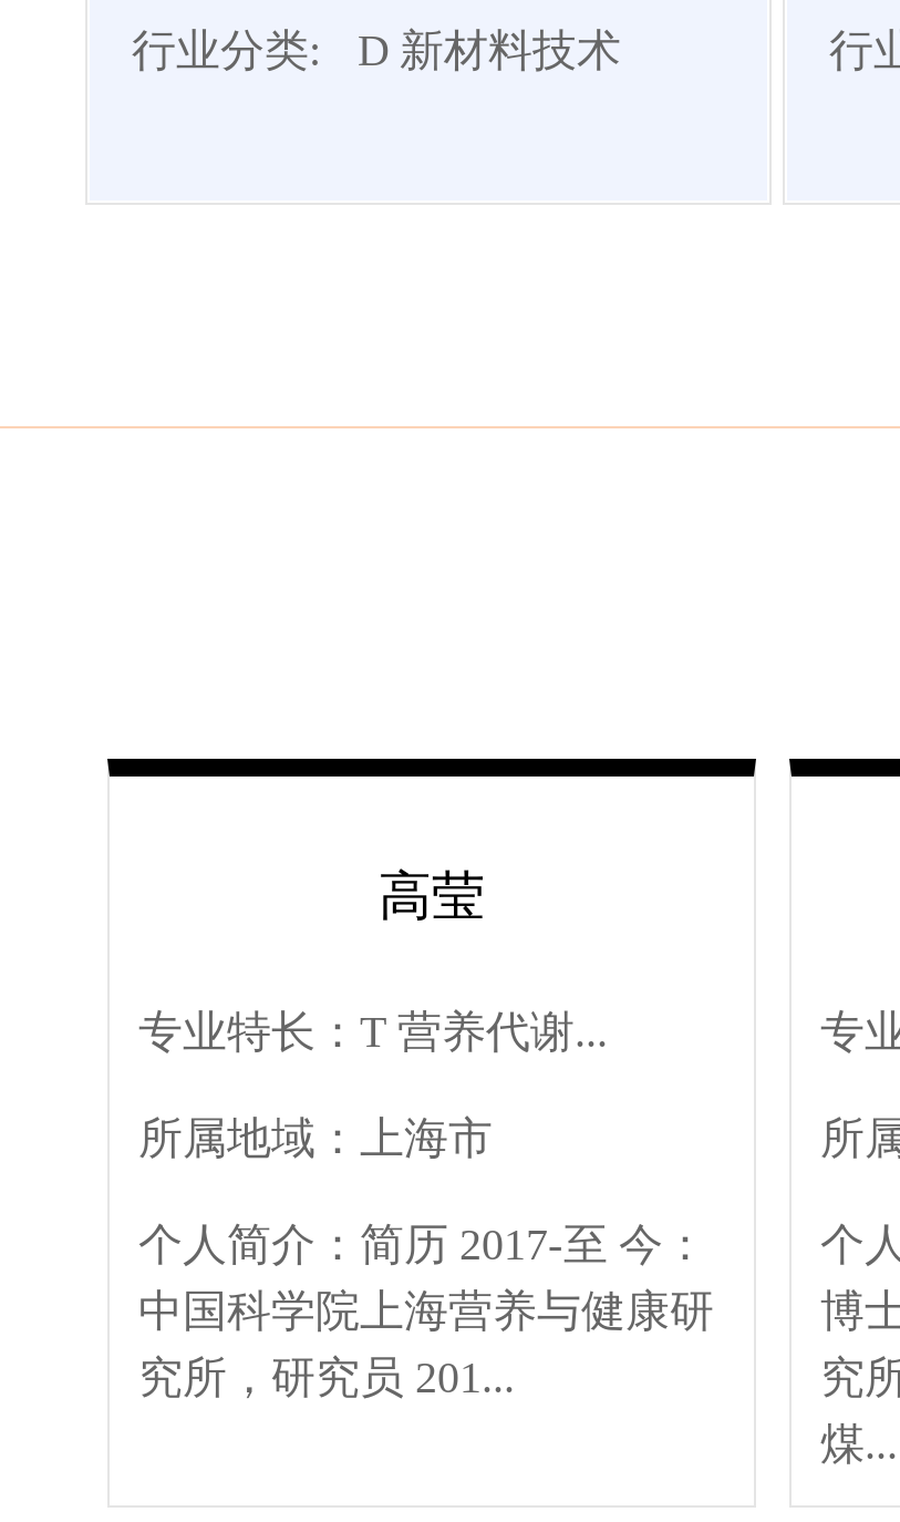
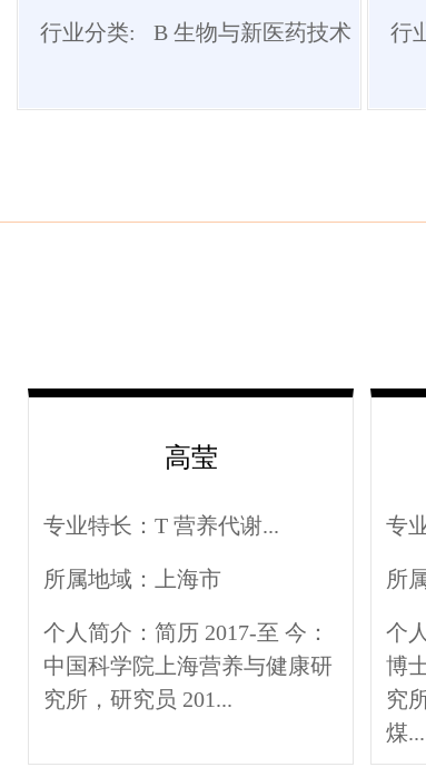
[358,25,621,74] D 新材料技术 -> [153,20,351,45] B 生物与新医药技术

